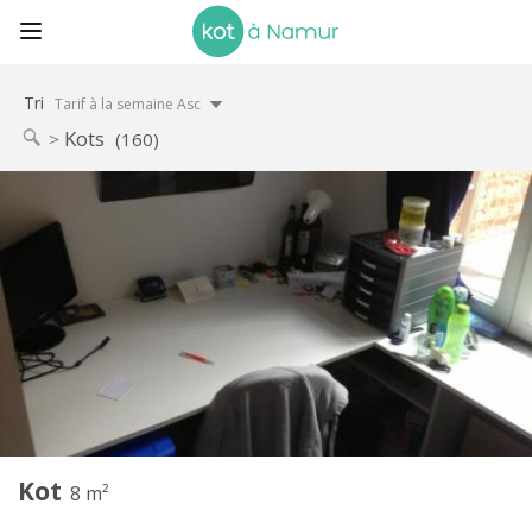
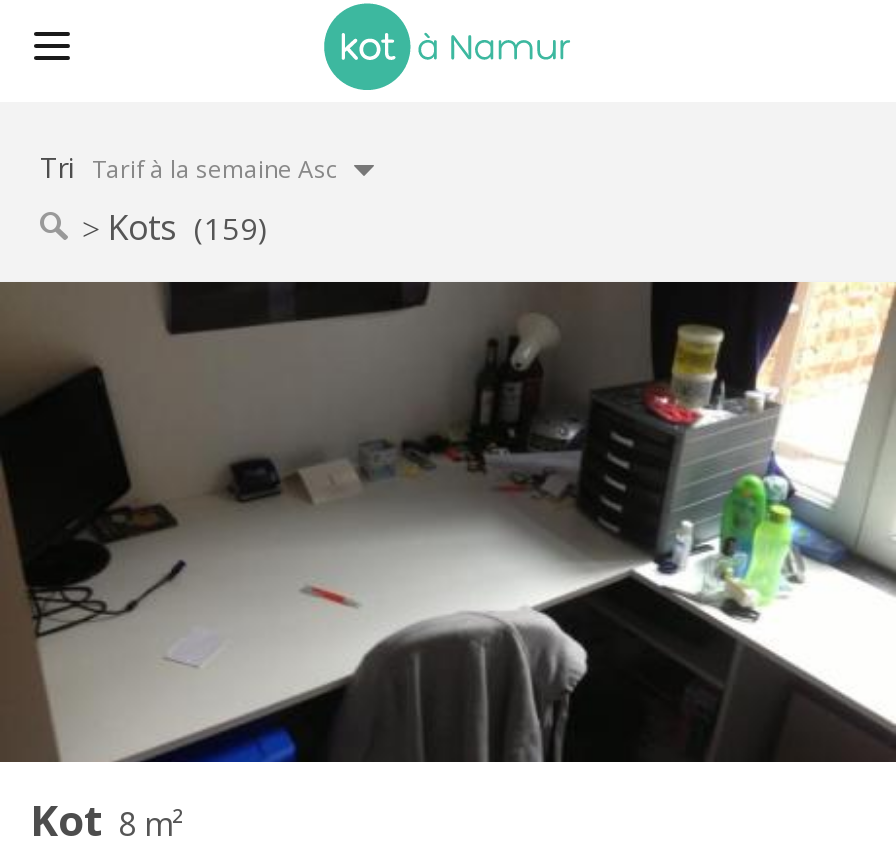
[64,125,159,152] Kots (160) -> [108,204,268,250] Kots (159)

